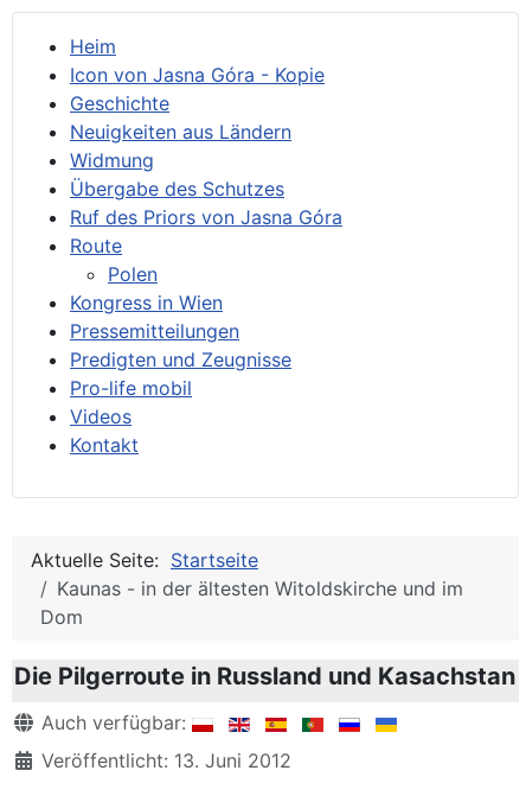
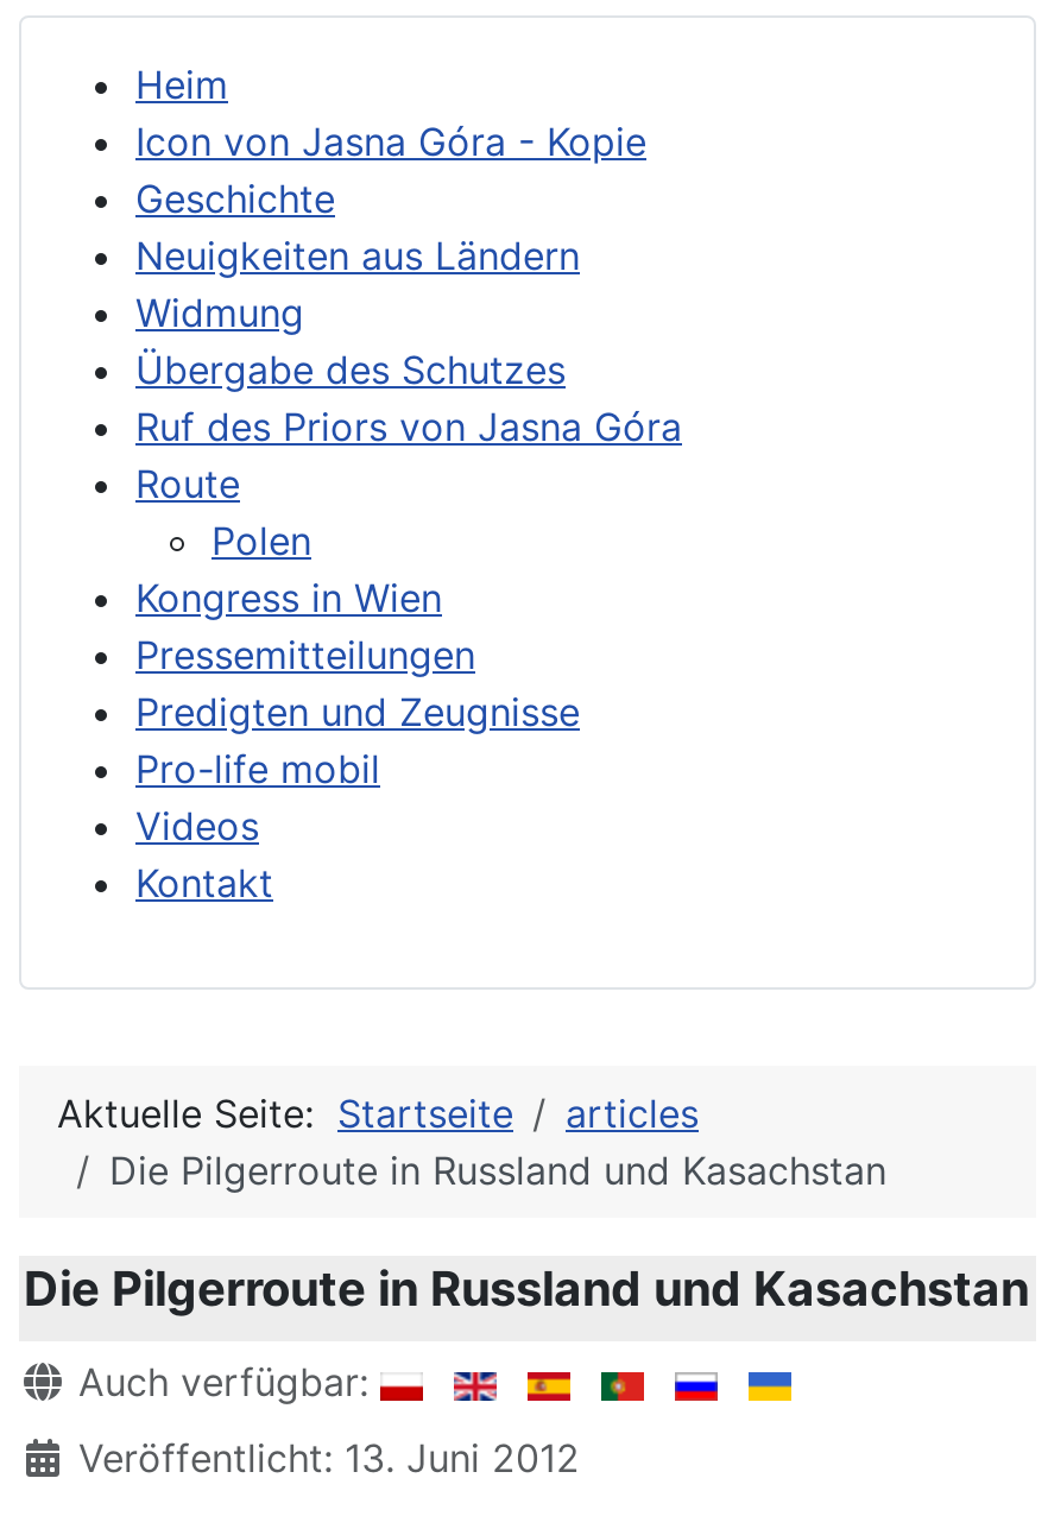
[40,576,463,629] Kaunas - in der ältesten Witoldskirche und im | Dom -> [109,1089,886,1194] articles | Die Pilgerroute in Russland und Kasachstan

